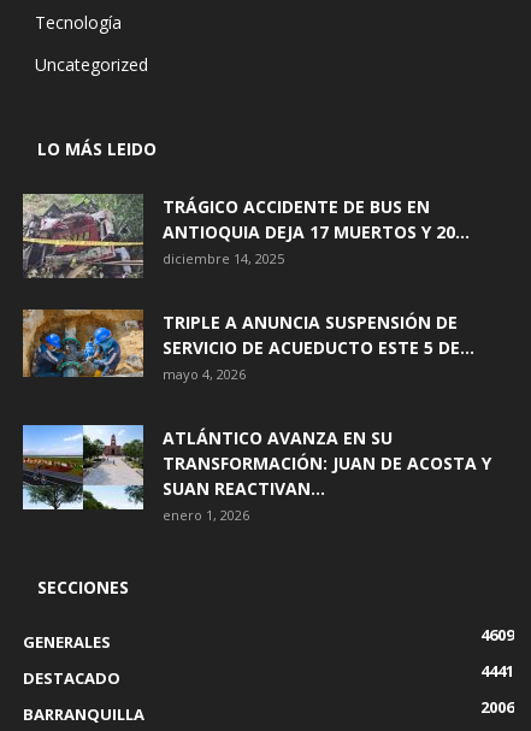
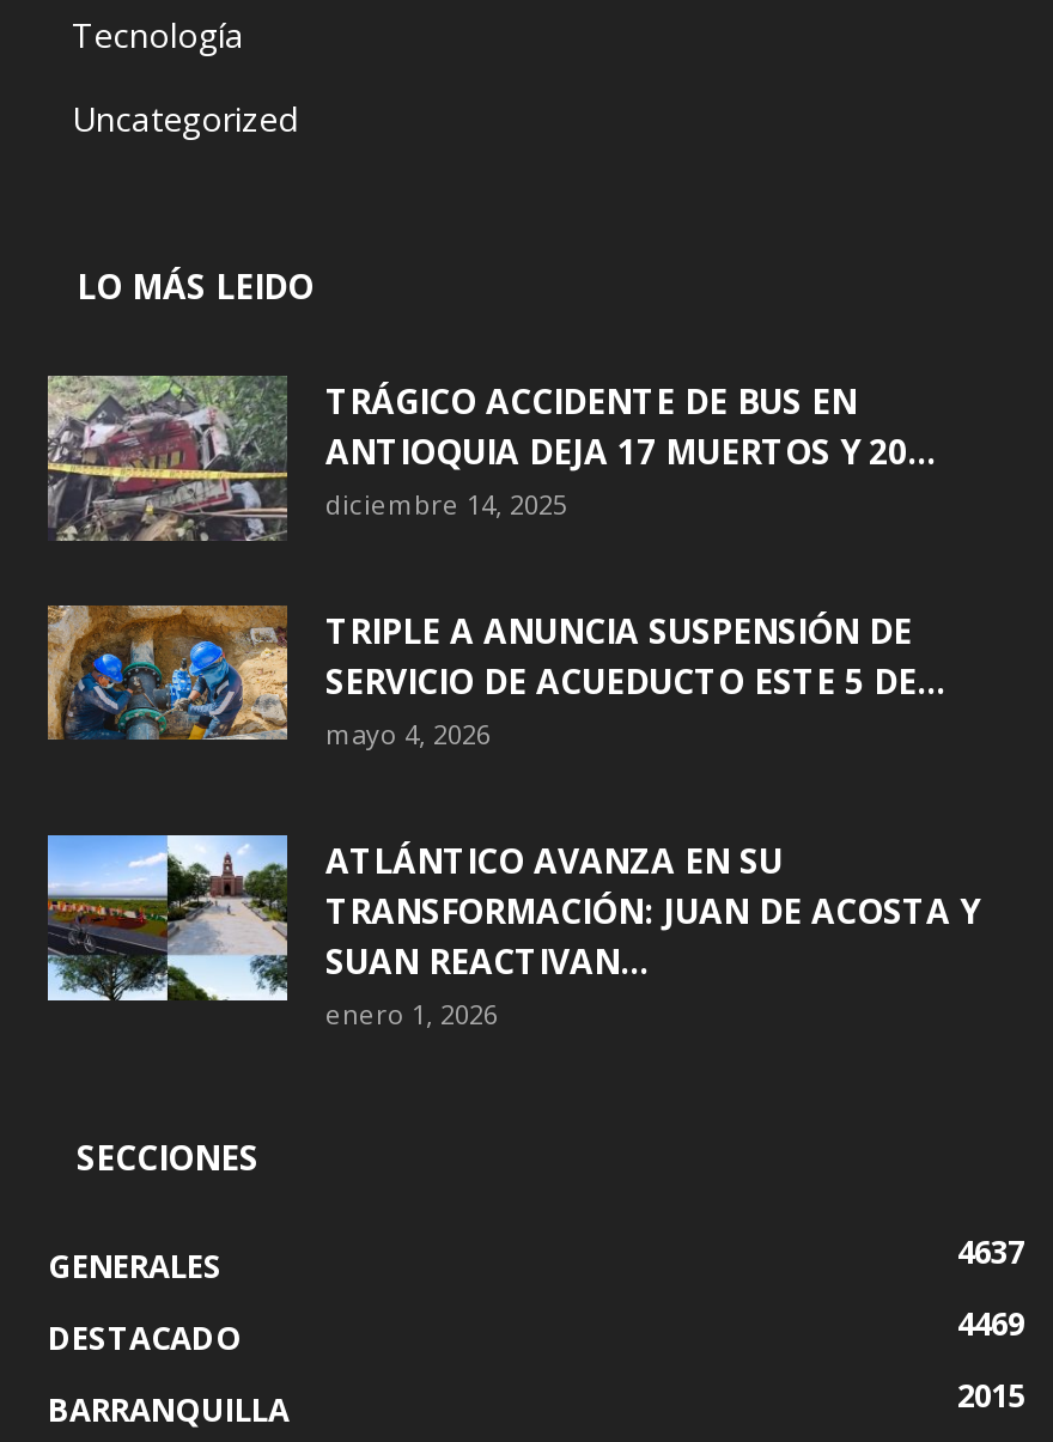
[480,624,514,646] 4609 -> [957,1231,1024,1274] 4637
[480,660,514,682] 4441 -> [957,1303,1024,1346] 4469
[480,696,514,718] 2006 -> [957,1375,1024,1418] 2015

